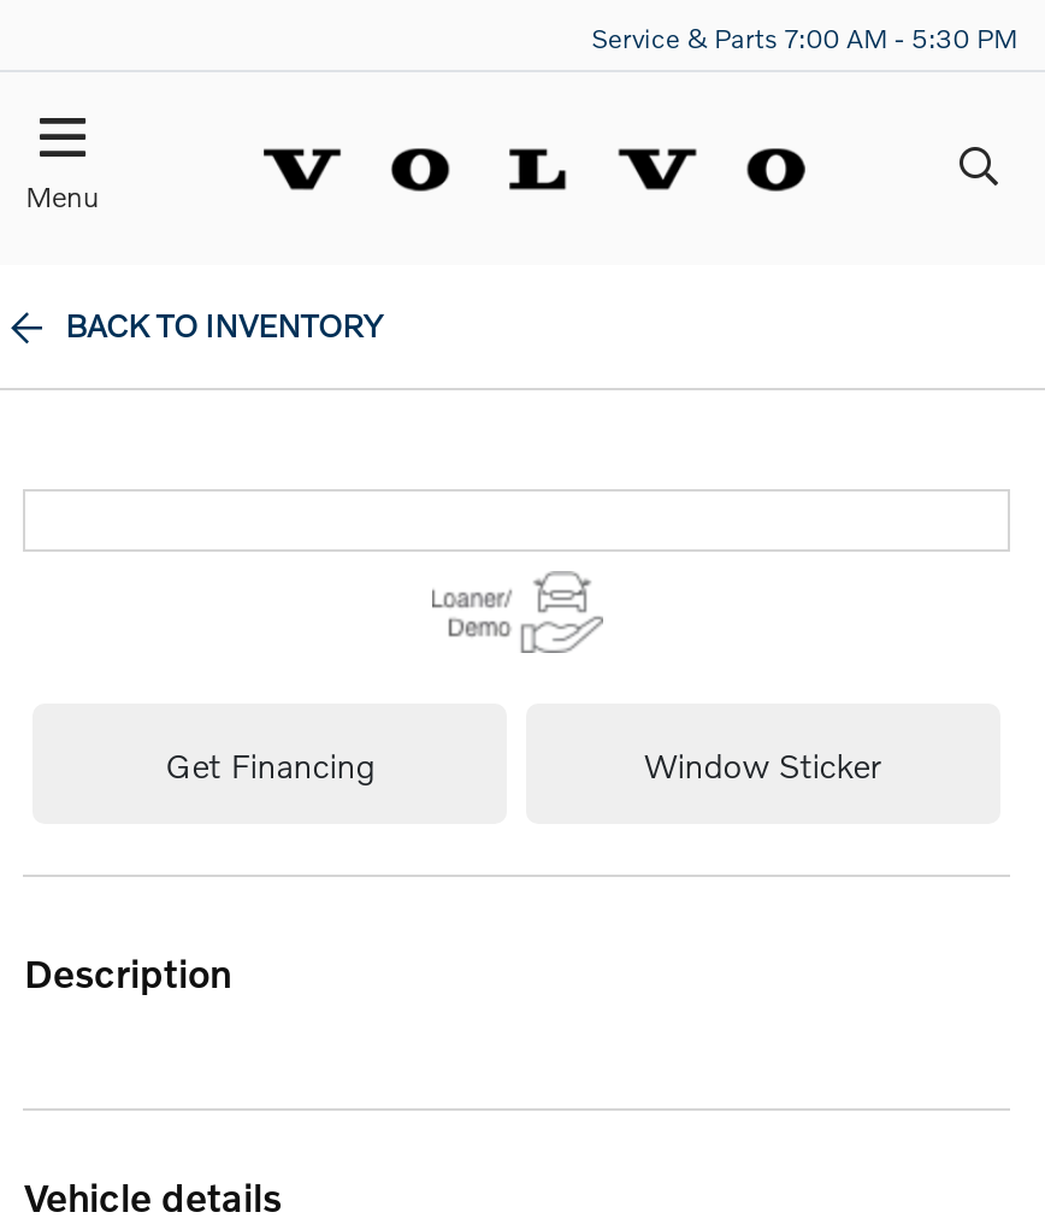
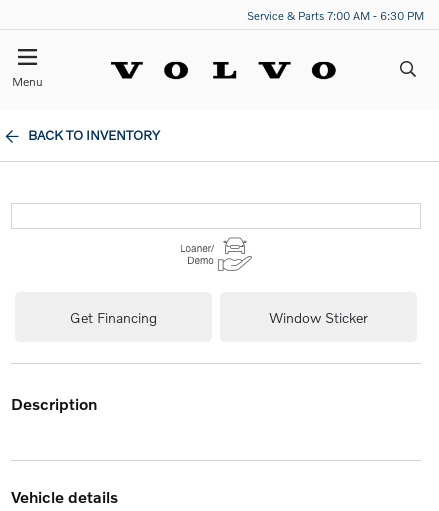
[591,18,1017,52] Service & Parts 7:00 AM - 5:30 PM -> [247,7,424,21] Service & Parts 7:00 AM - 6:30 PM

